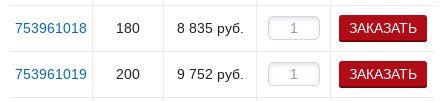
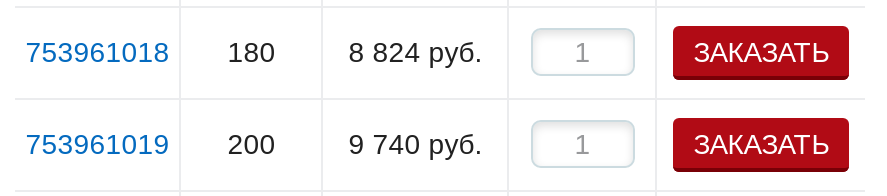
[177,20,244,36] 8 835 руб. -> [348,36,482,68] 8 824 руб.
[177,66,244,82] 9 752 руб. -> [348,128,482,160] 9 740 руб.

